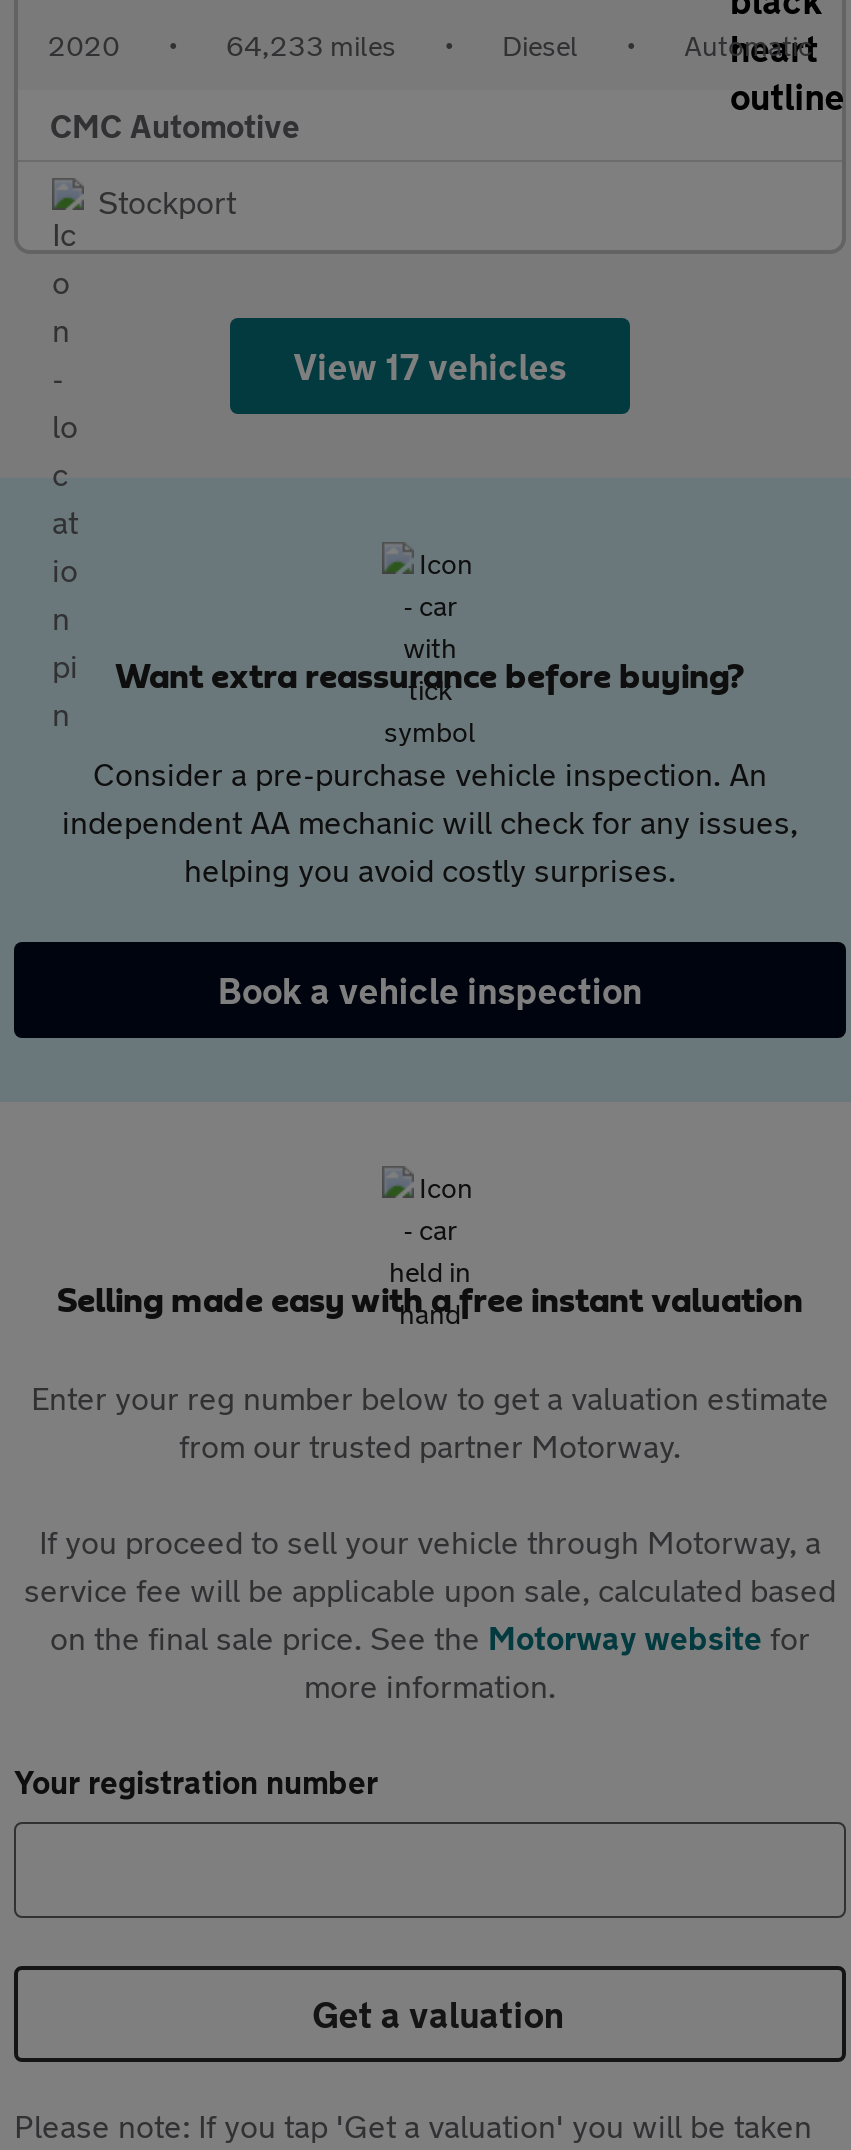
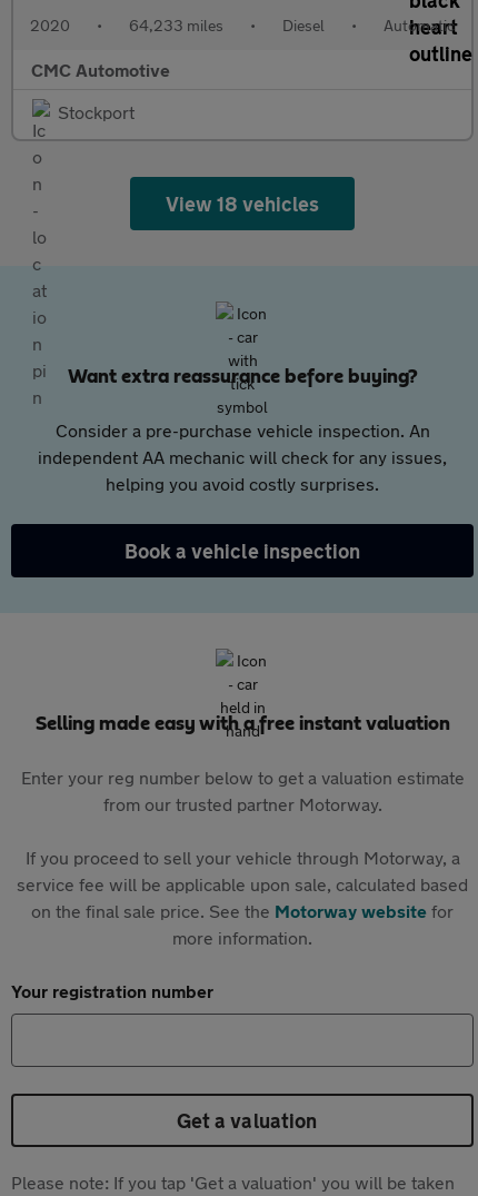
[293,344,567,388] View 17 vehicles -> [165,191,319,216] View 18 vehicles

